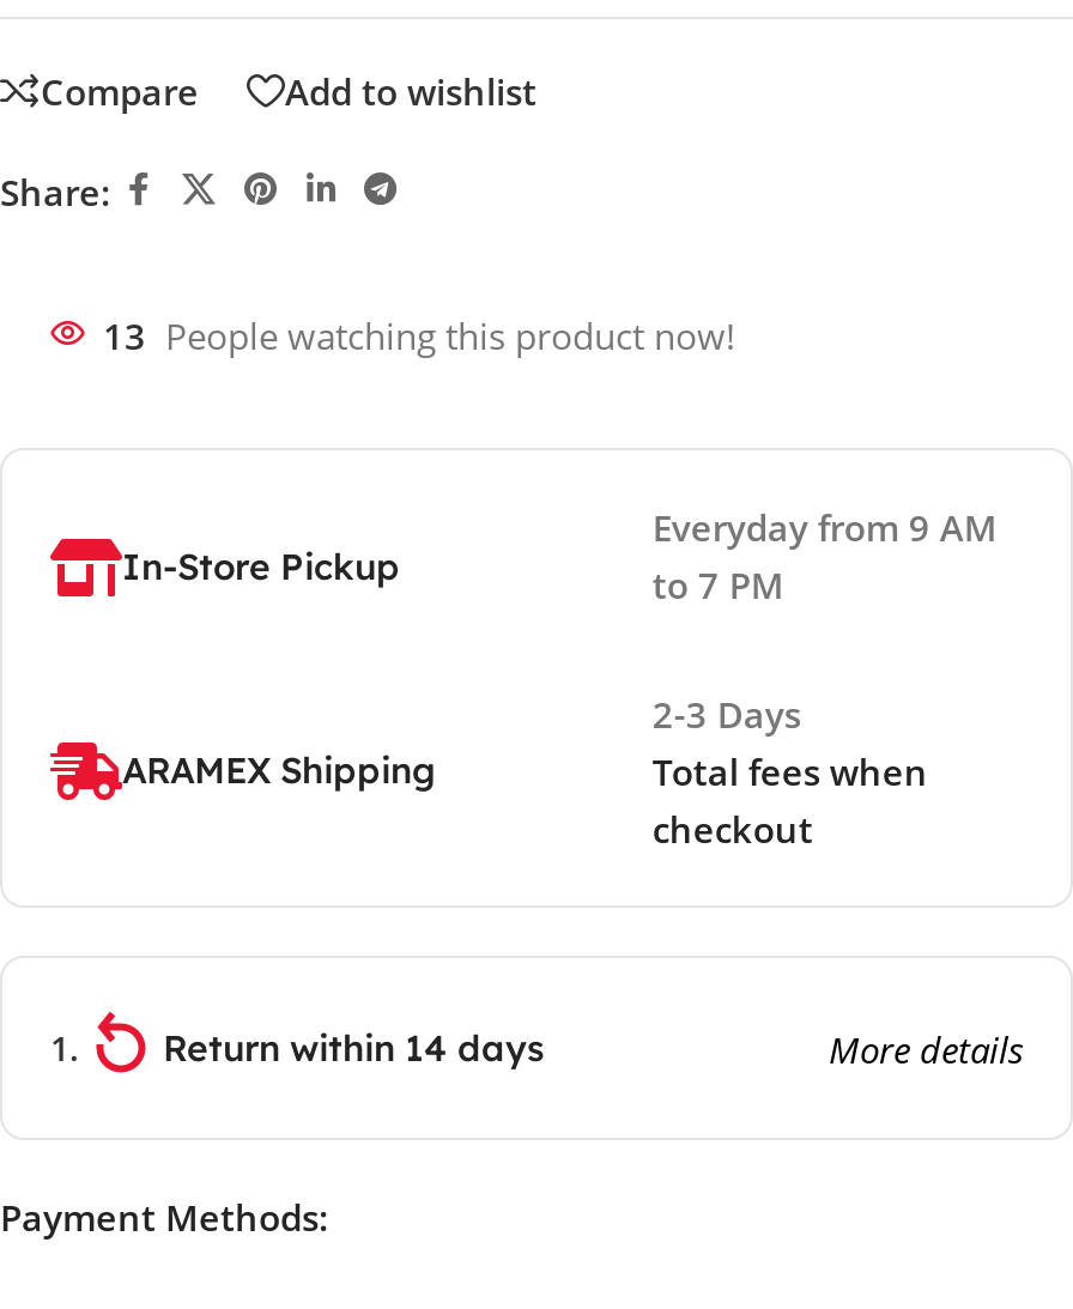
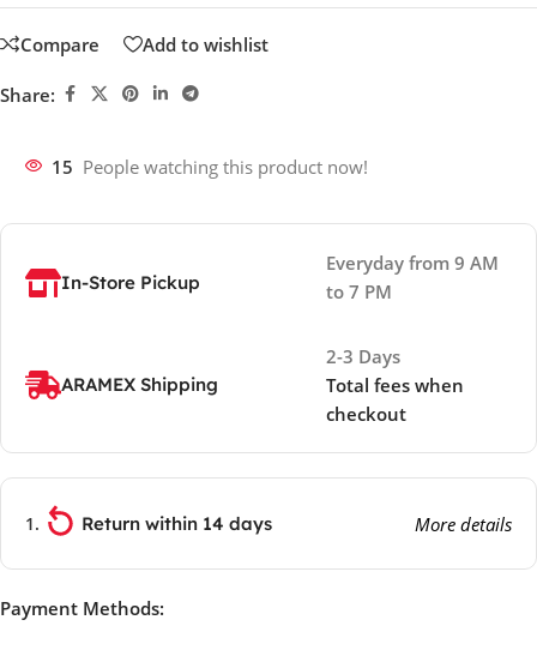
[103,312,735,360] 13 People watching this product now! -> [52,155,368,179] 15 People watching this product now!

